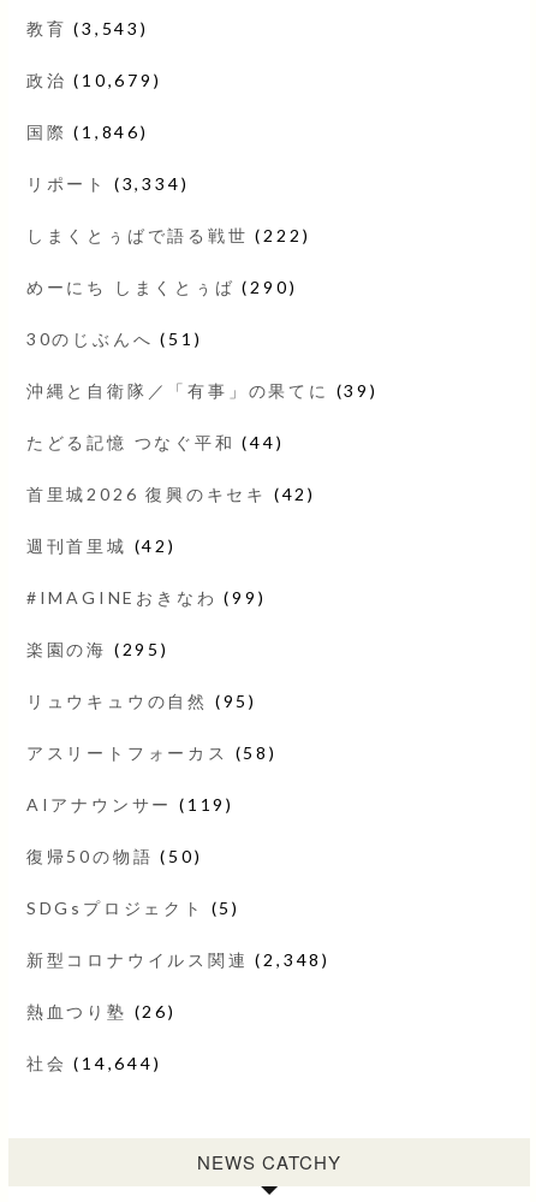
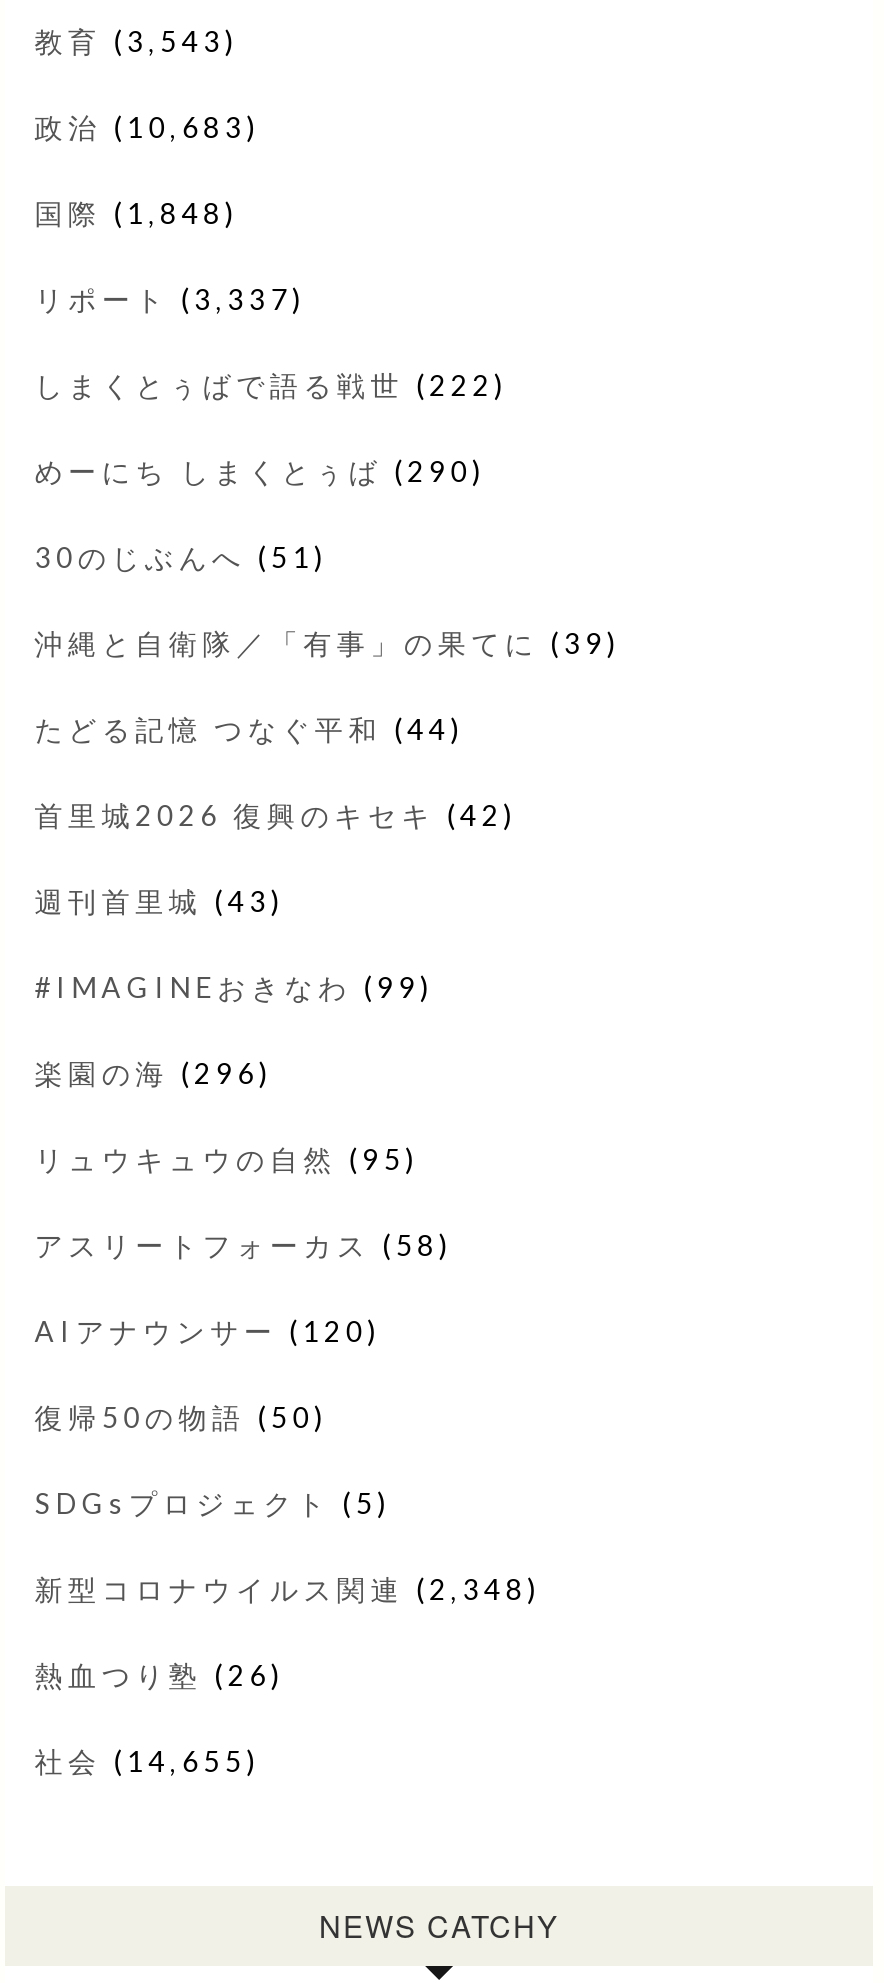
[26,69,162,90] 政治(10,679) -> [34,109,260,143] 政治(10,683)
[26,121,149,141] 国際(1,846) -> [34,195,238,229] 国際(1,848)
[26,173,189,193] リポート(3,334) -> [34,281,306,315] リポート(3,337)
[26,535,176,555] 週刊首里城(42) -> [34,883,284,917] 週刊首里城(43)
[26,638,169,659] 楽園の海(295) -> [34,1055,272,1089] 楽園の海(296)
[26,794,234,814] AIアナウンサー(119) -> [34,1313,381,1347] AIアナウンサー(120)
[26,1052,162,1073] 社会(14,644) -> [34,1743,260,1777] 社会(14,655)

